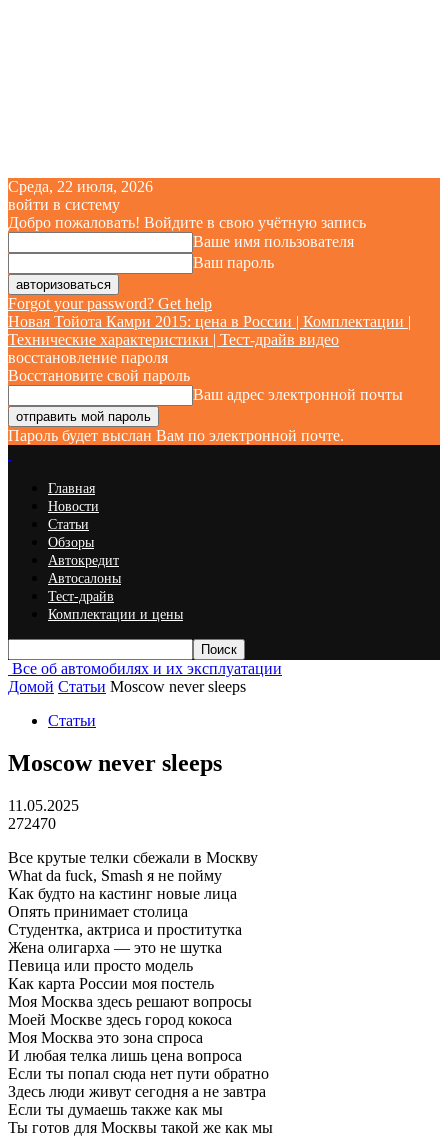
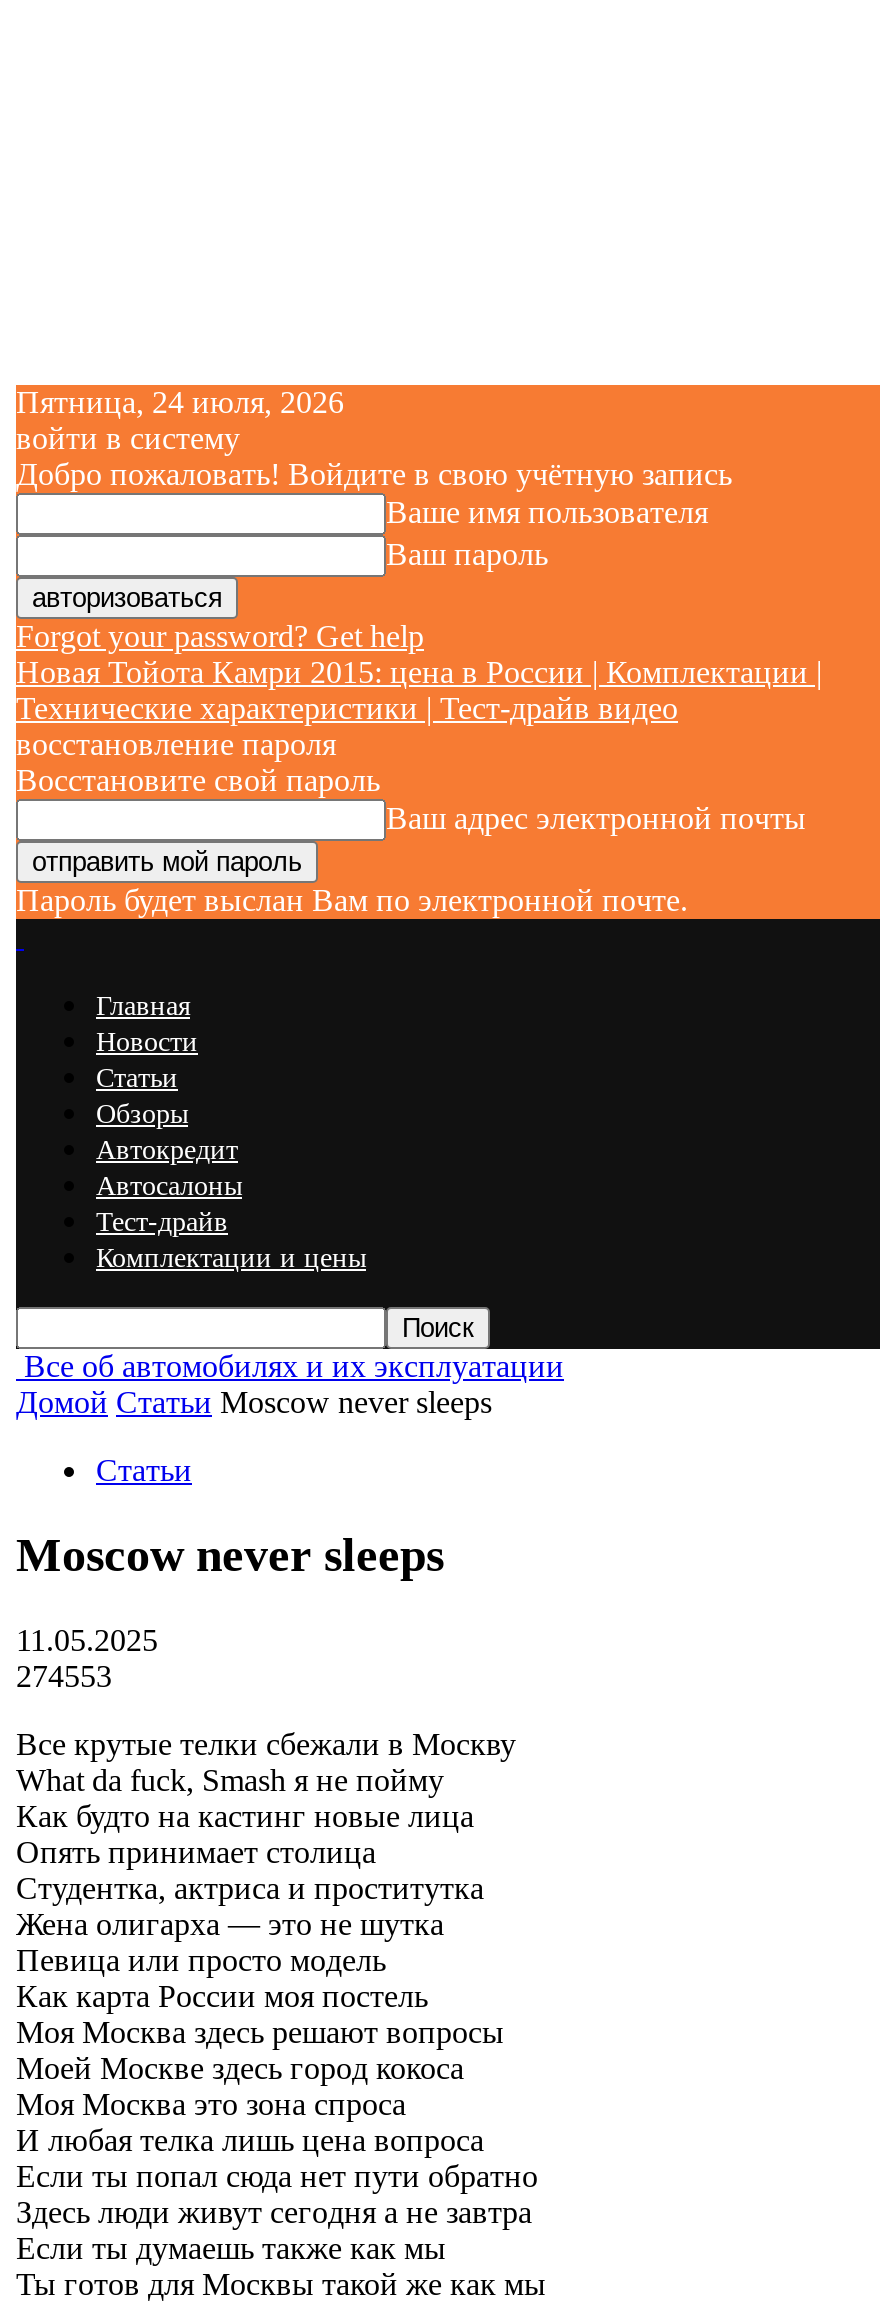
[8,178,153,195] Среда, 22 июля, 2026 -> [16,385,344,419] Пятница, 24 июля, 2026
[8,815,56,832] 272470 -> [16,1659,112,1693] 274553

